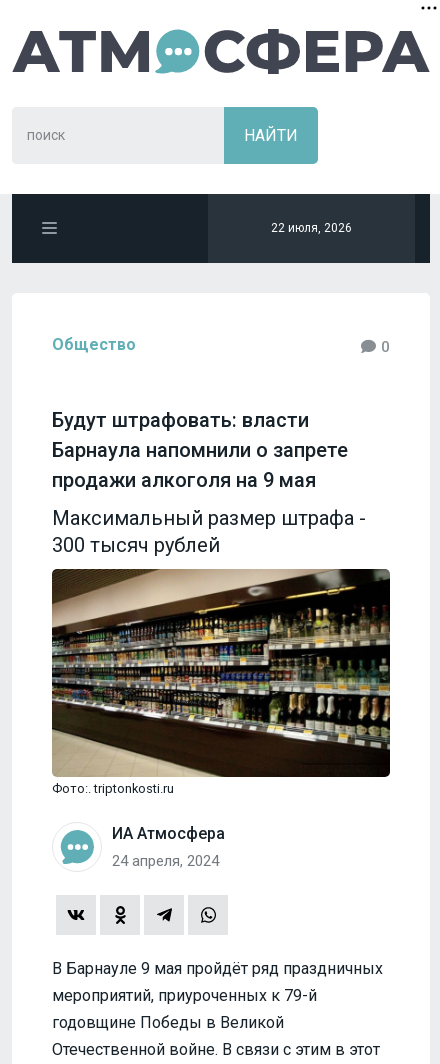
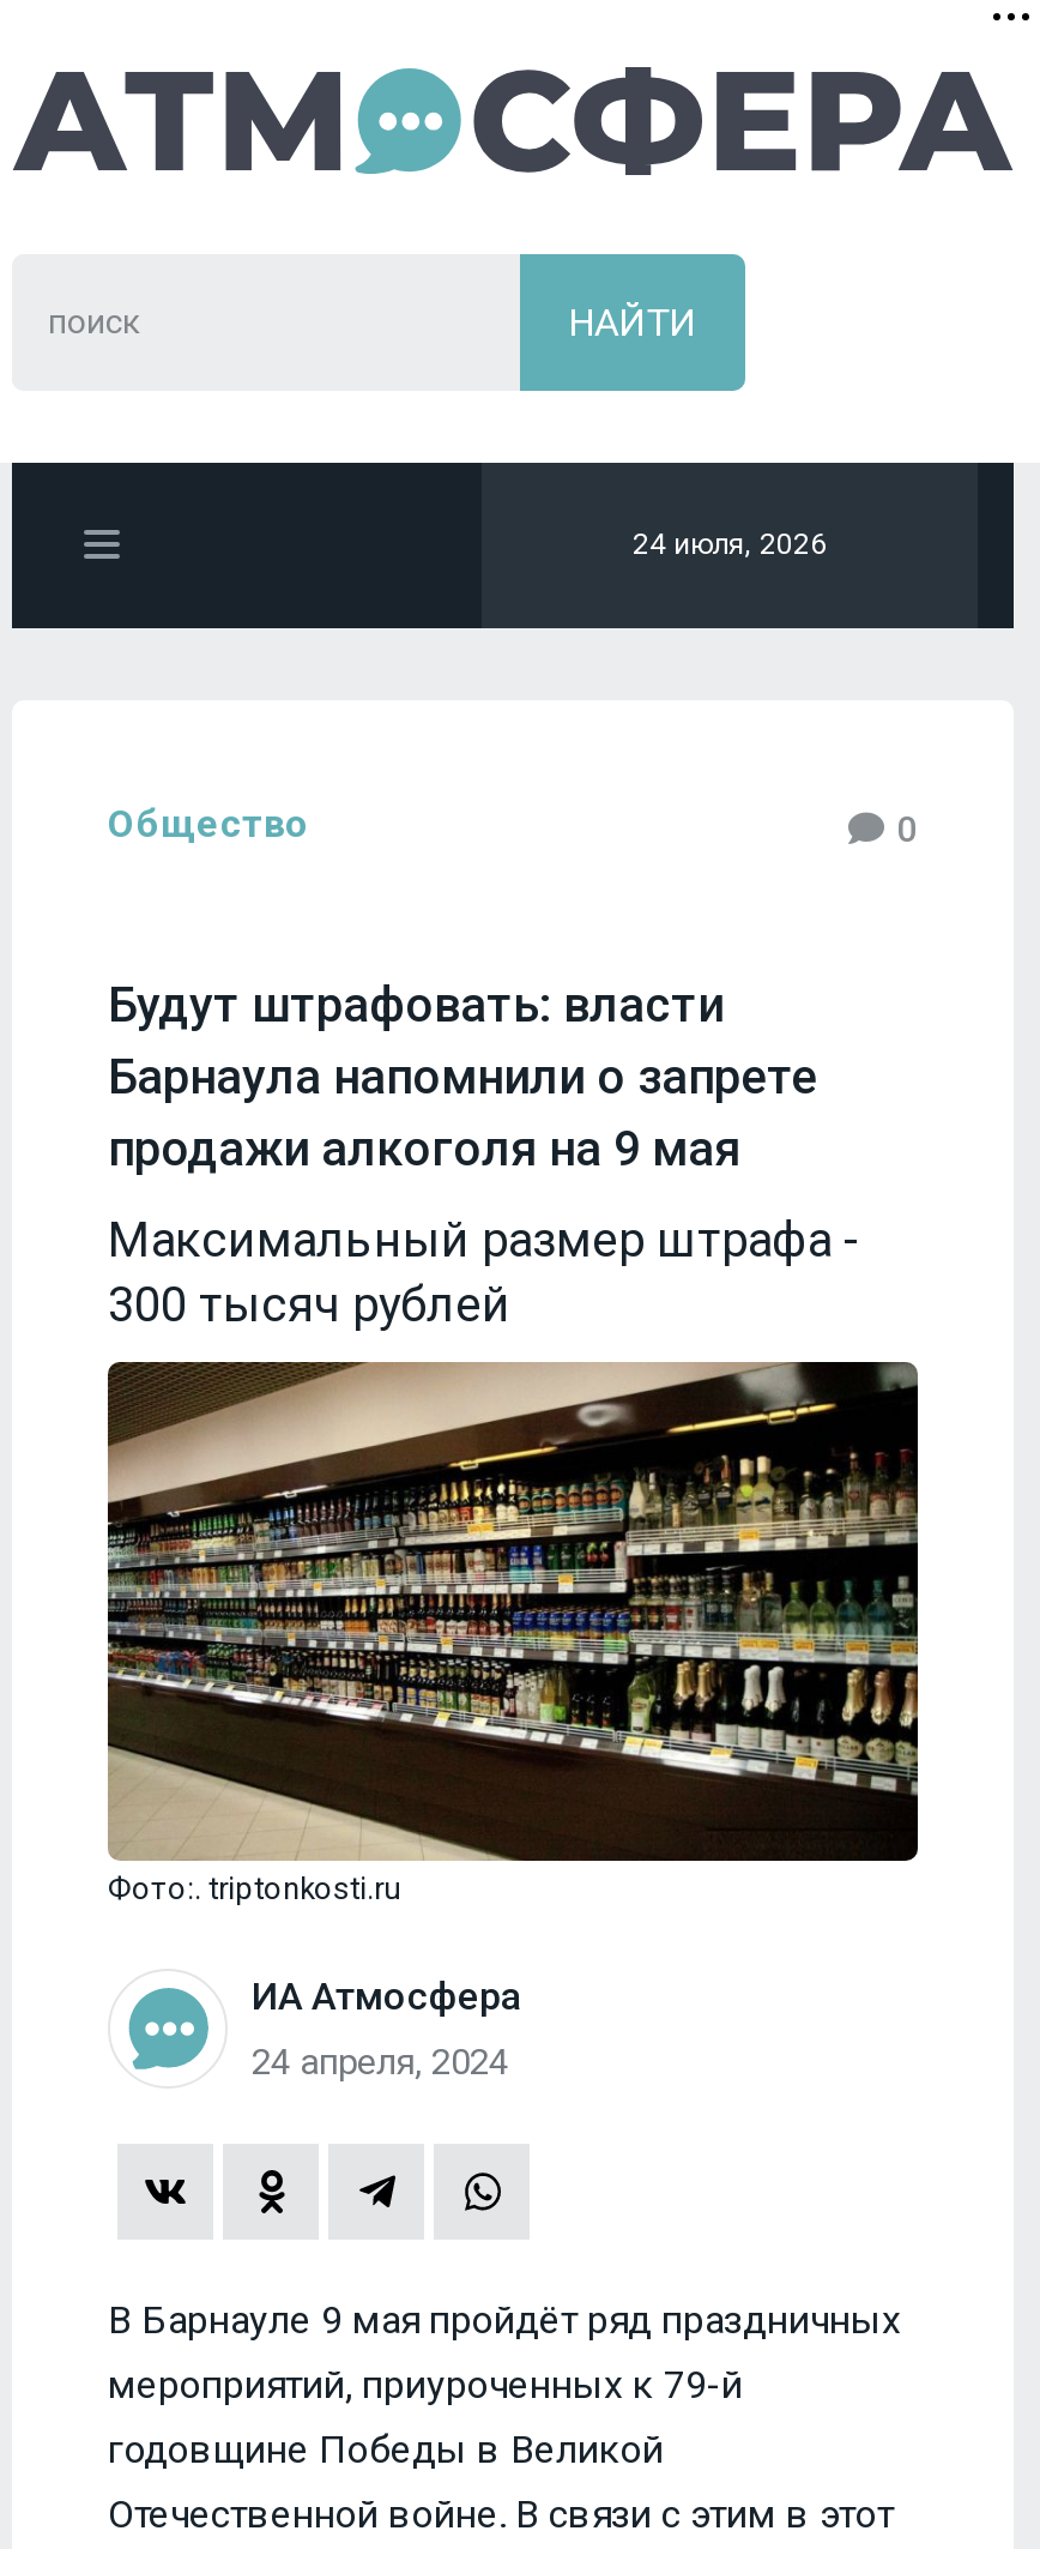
[271,221,352,235] 22 июля, 2026 -> [633,528,827,561] 24 июля, 2026

